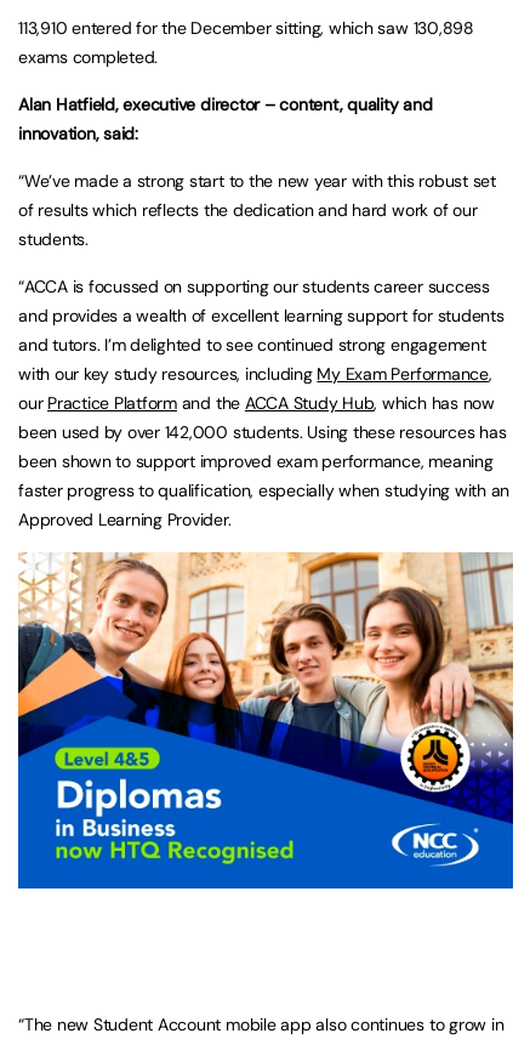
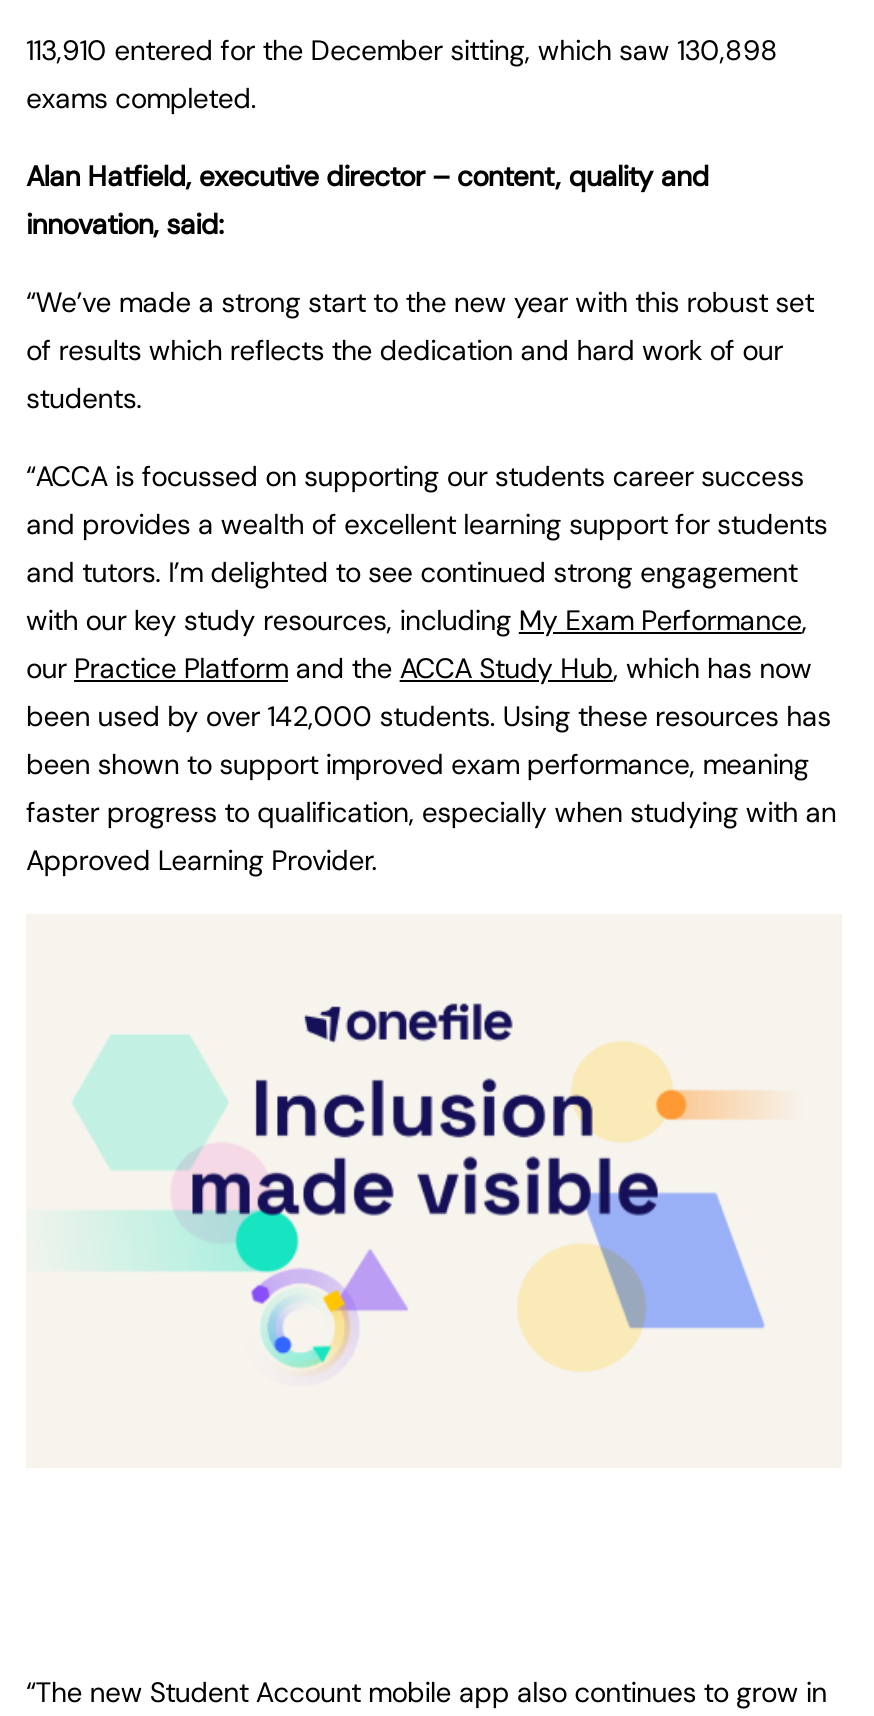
[17,551,514,890] [image] -> [26,914,842,1468] [image]

